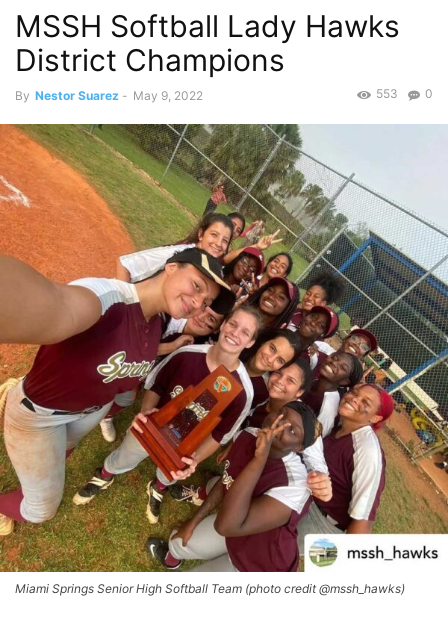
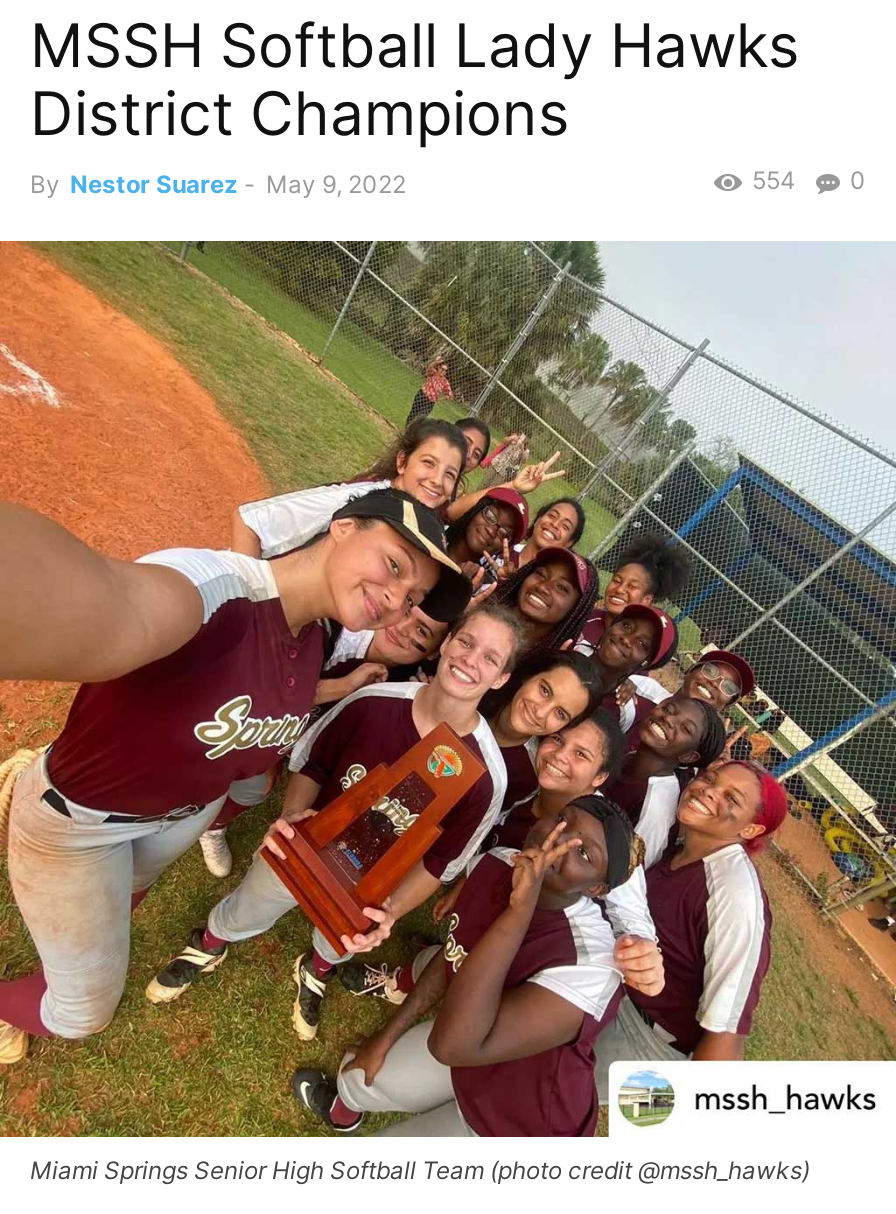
[376,86,433,101] 553 0 -> [752,166,866,196] 554 0

